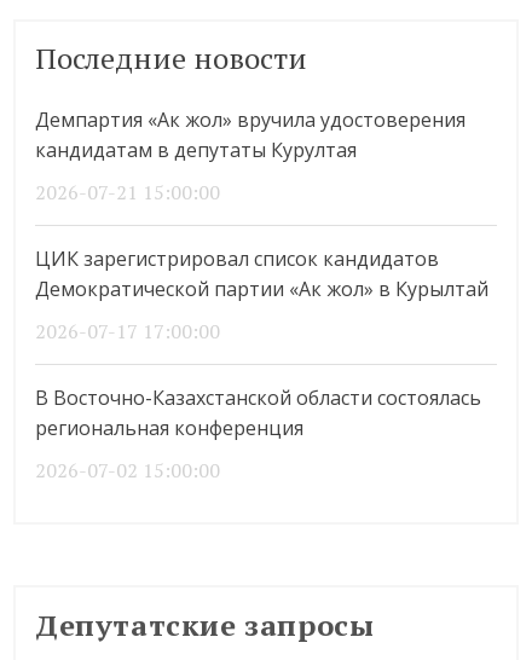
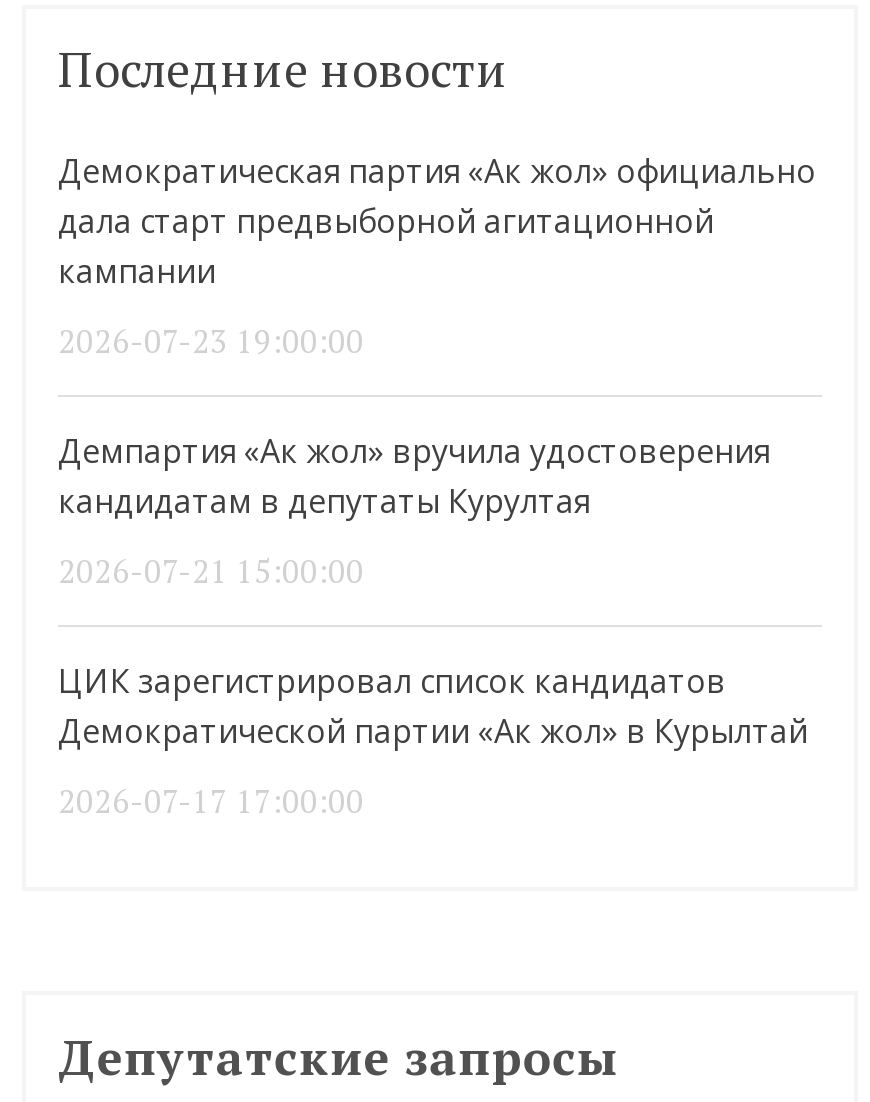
none -> [58,148,816,362] Демократическая партия «Ак жол» официально | дала старт предвыборной агитационной | кампании | 2026-07-23 19:00:00
moved [35,106,488,344] -> [58,428,808,822]: Демпартия «Ак жол» вручила удостоверения | кандидатам в депутаты Курултая | 2026-07-21 15:00:00 | ЦИК зарегистрировал список кандидатов | Демократической партии «Ак жол» в Курылтай | 2026-07-17 17:00:00
[35,384,481,483] В Восточно-Казахстанской области состоялась | региональная конференция | 2026-07-02 15:00:00 -> none

